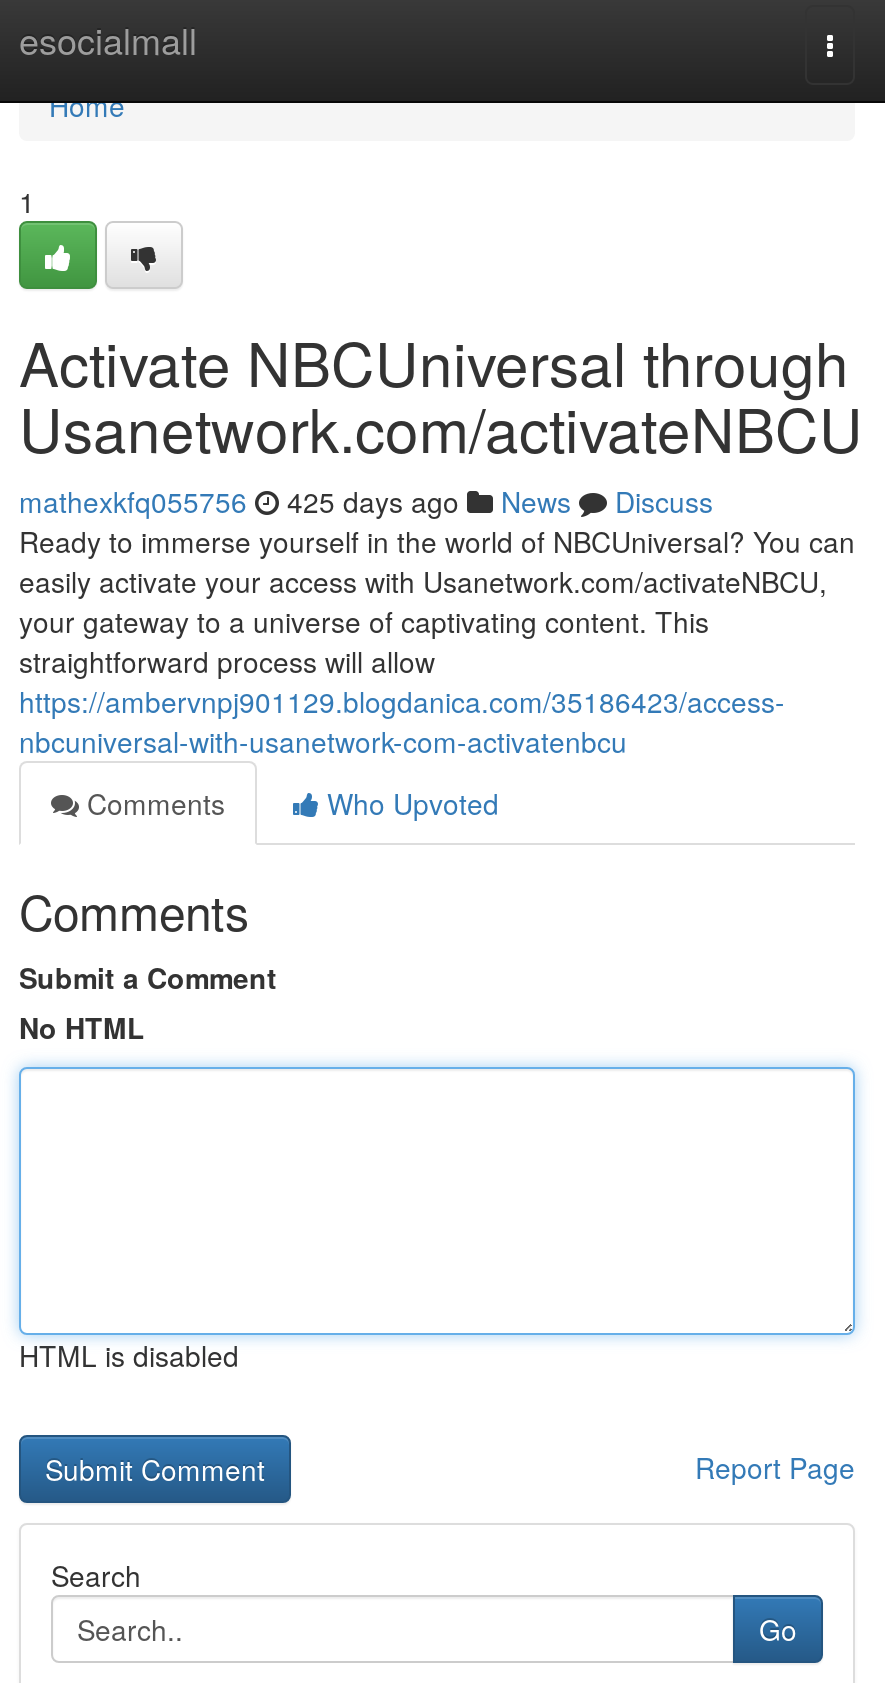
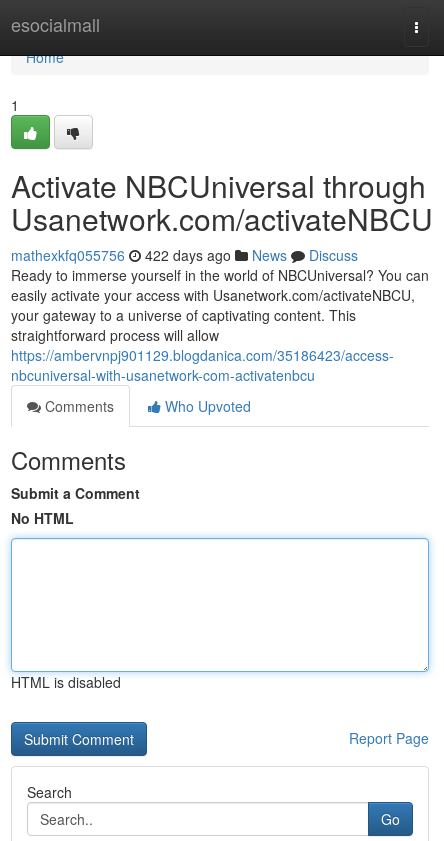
[19,481,713,521] mathexkfq055756 425 days ago News Discuss -> [11,245,358,265] mathexkfq055756 422 days ago News Discuss

